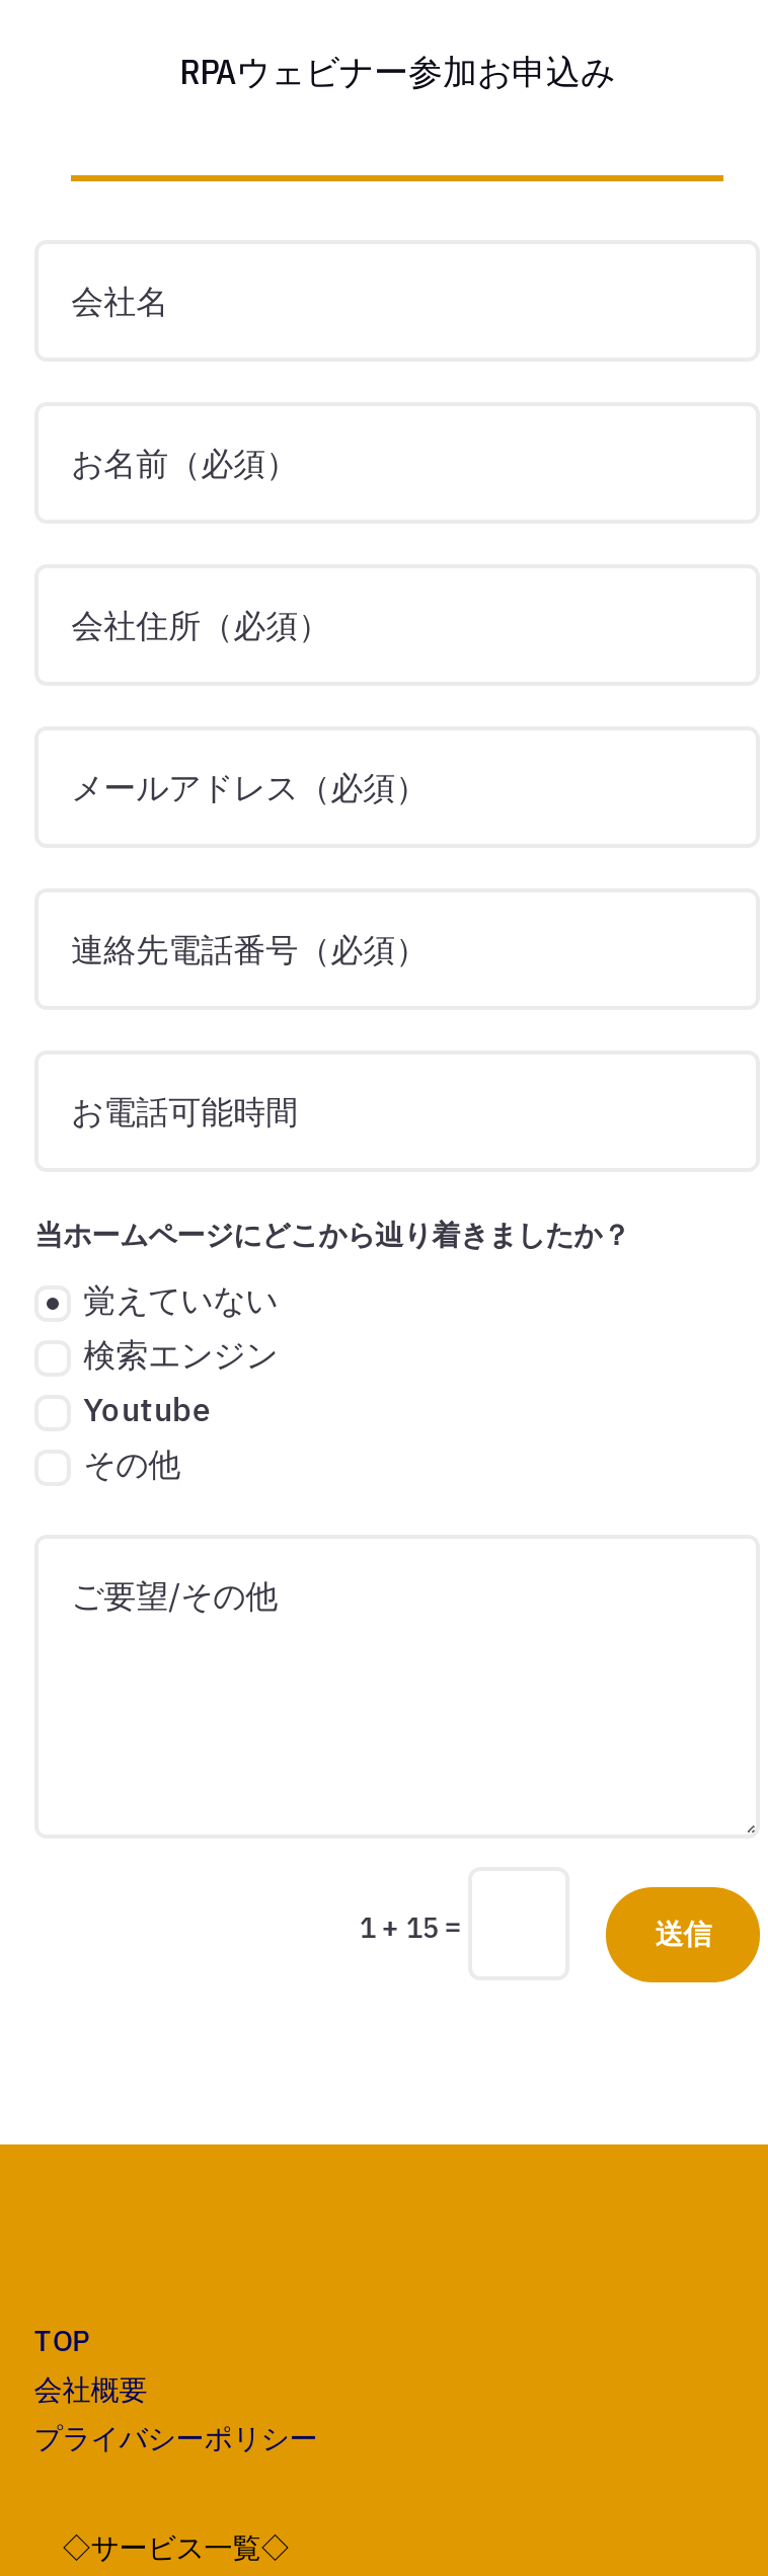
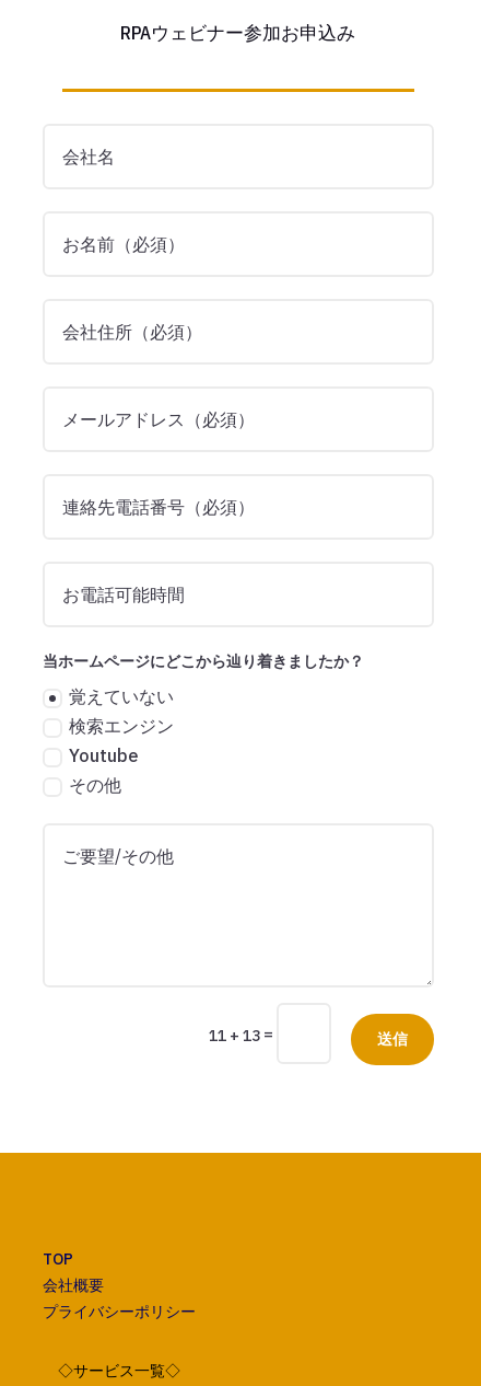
[359,1908,469,1946] 1 + 15 = -> [209,1025,277,1046] 11 + 13 =

